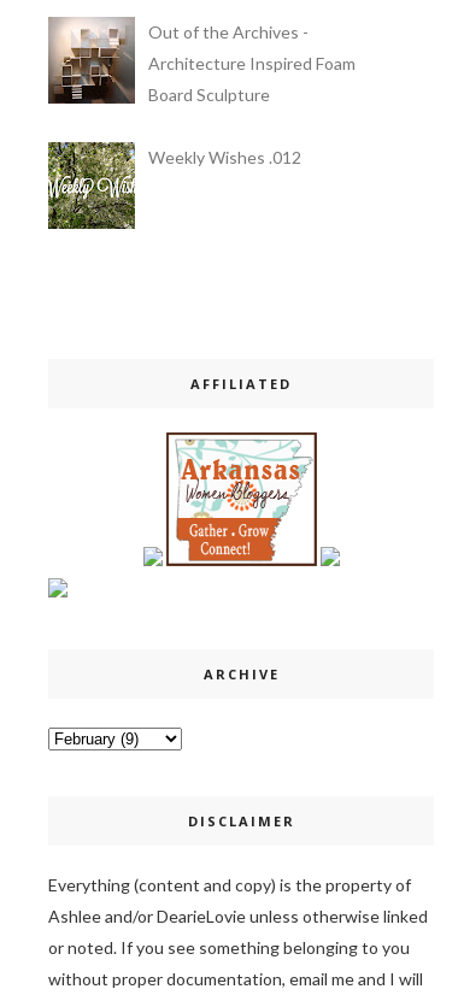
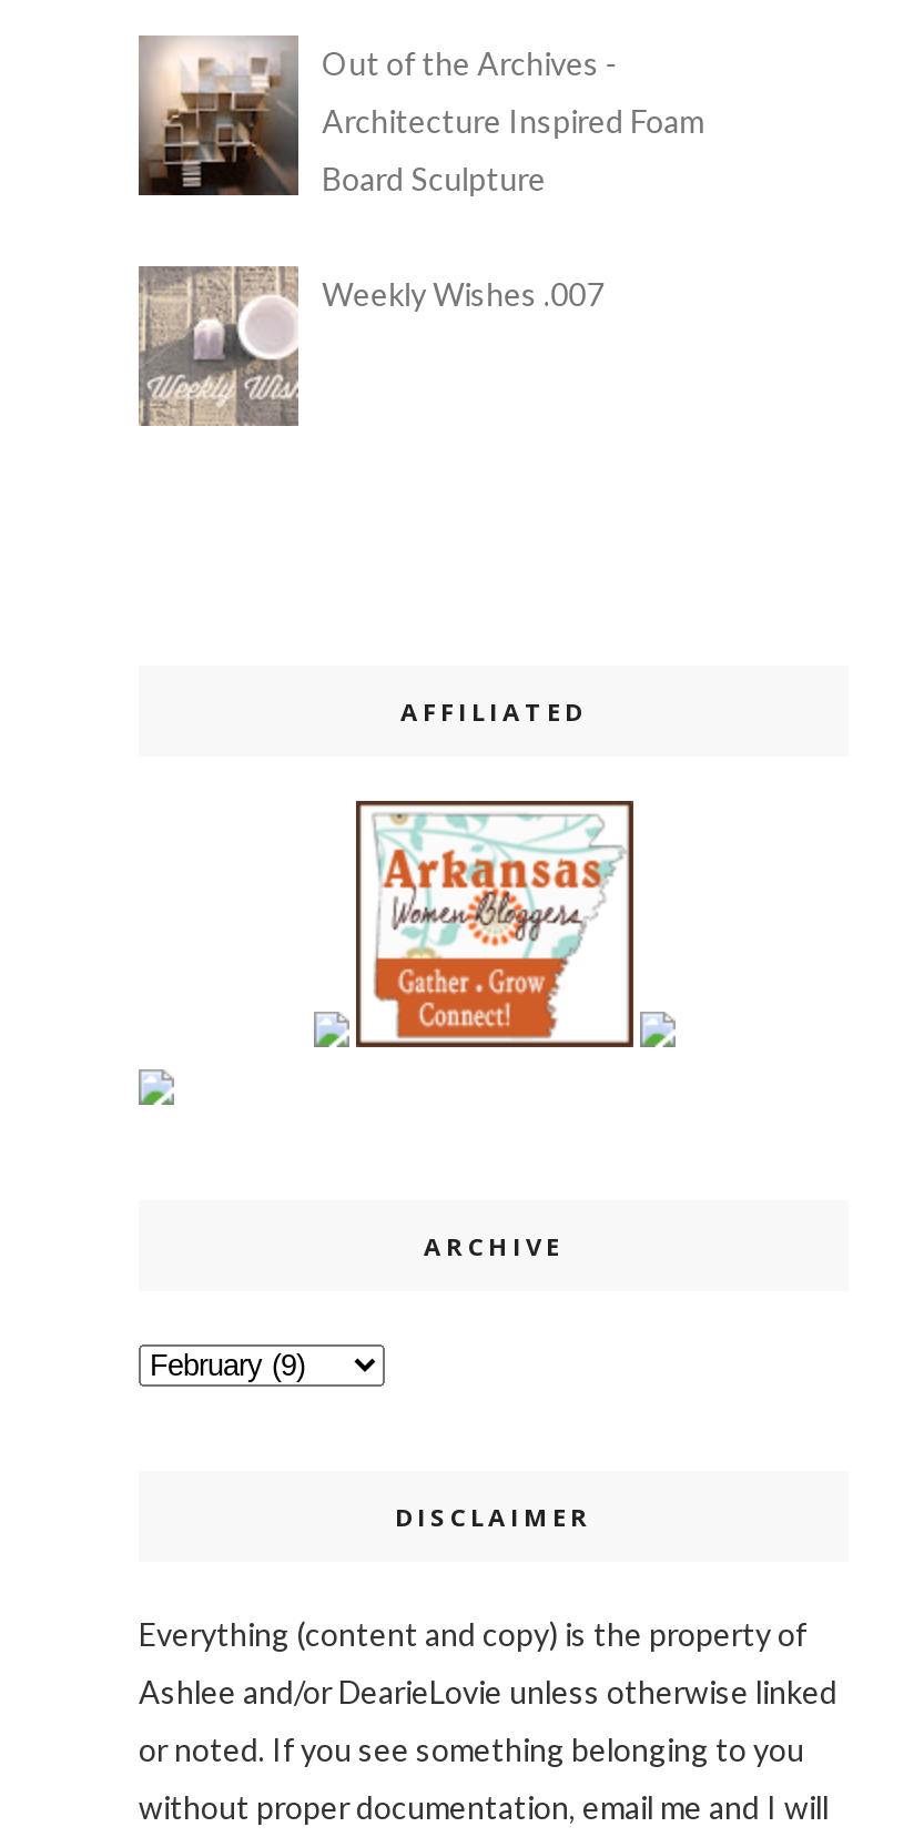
[47,141,301,230] [image] | Weekly Wishes .012 -> [136,264,604,428] [image] | Weekly Wishes .007

